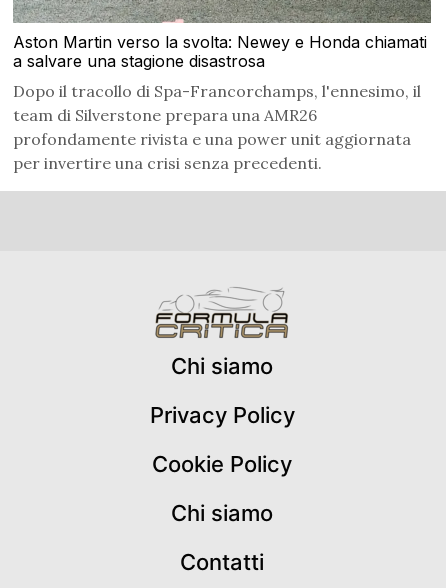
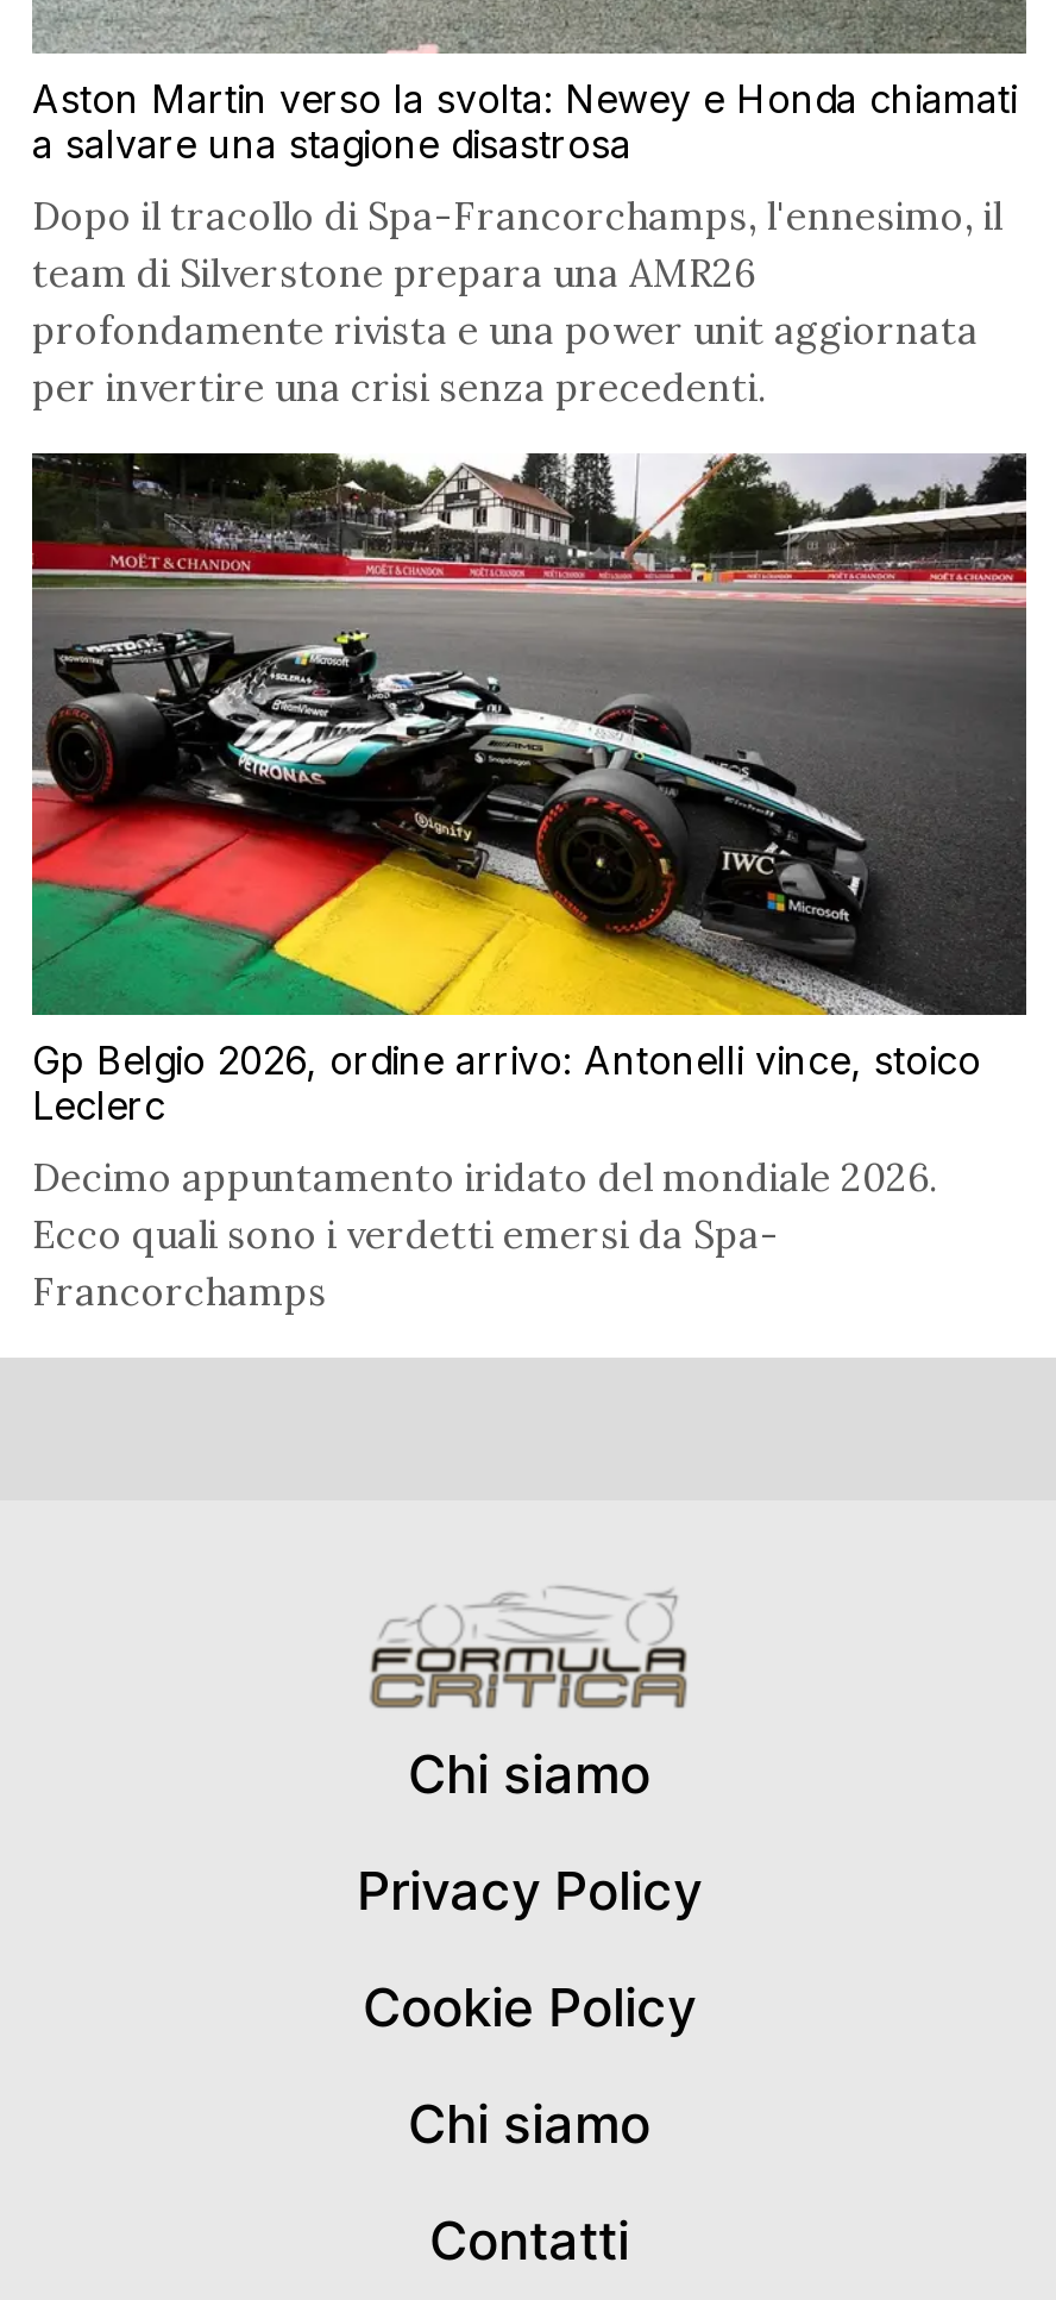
none -> [30,450,1029,1314] [image] | Gp Belgio 2026, ordine arrivo: Antonelli vince, stoico | Leclerc | Decimo appuntamento iridato del mondiale 2026. | Ecco quali sono i verdetti emersi da Spa- | Francorchamps

